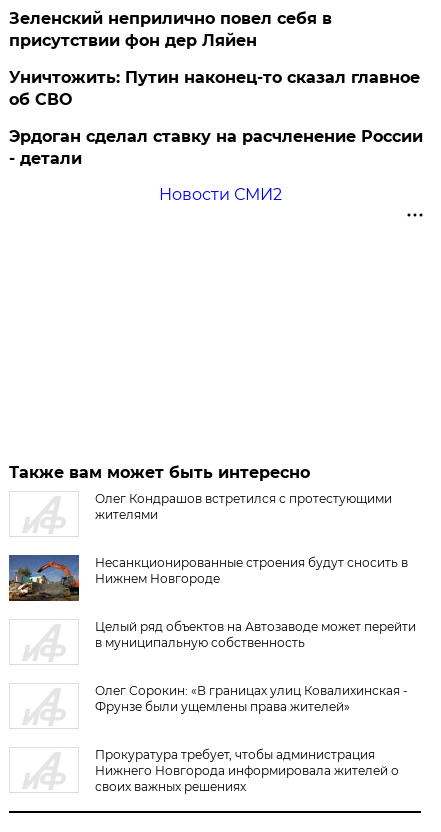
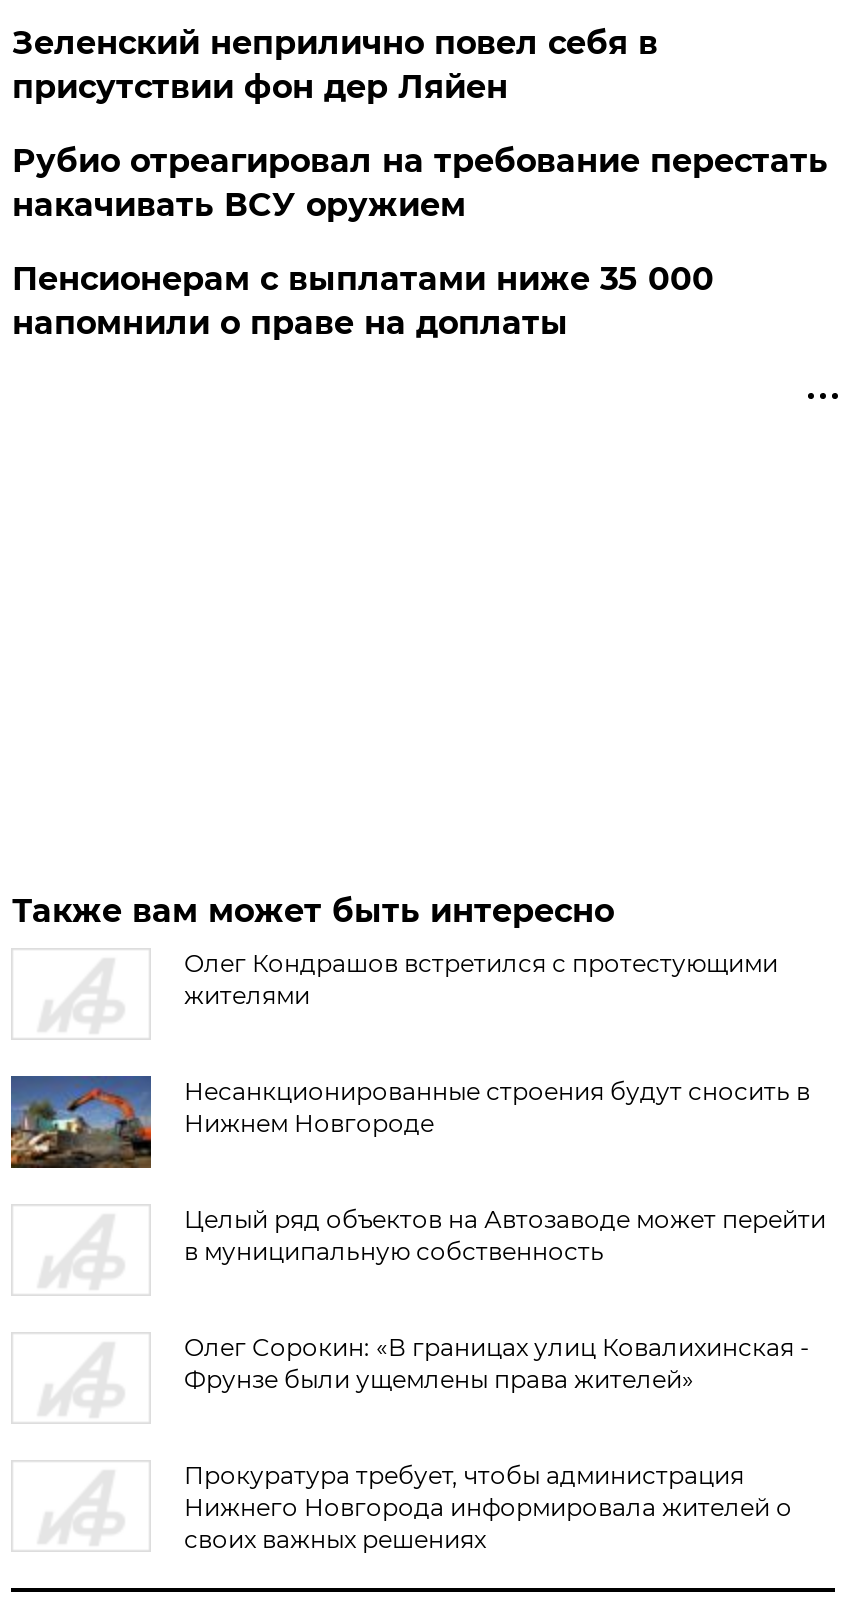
[9,68,423,204] Уничтожить: Путин наконец-то сказал главное | об СВО | Эрдоган сделал ставку на расчленение России | - детали | Новости СМИ2 -> [12,141,828,341] Рубио отреагировал на требование перестать | накачивать ВСУ оружием | Пенсионерам с выплатами ниже 35 000 | напомнили о праве на доплаты

